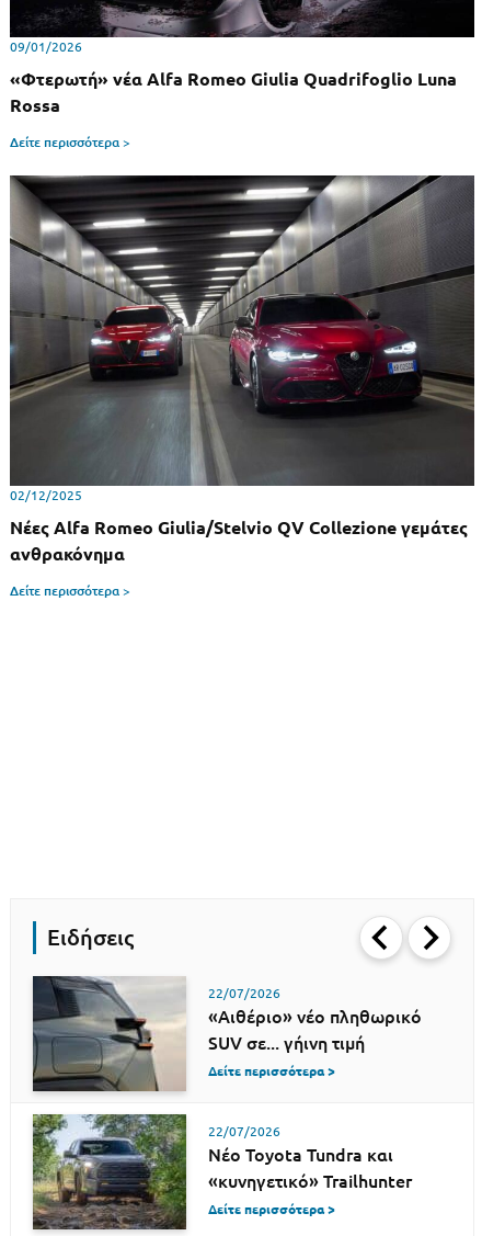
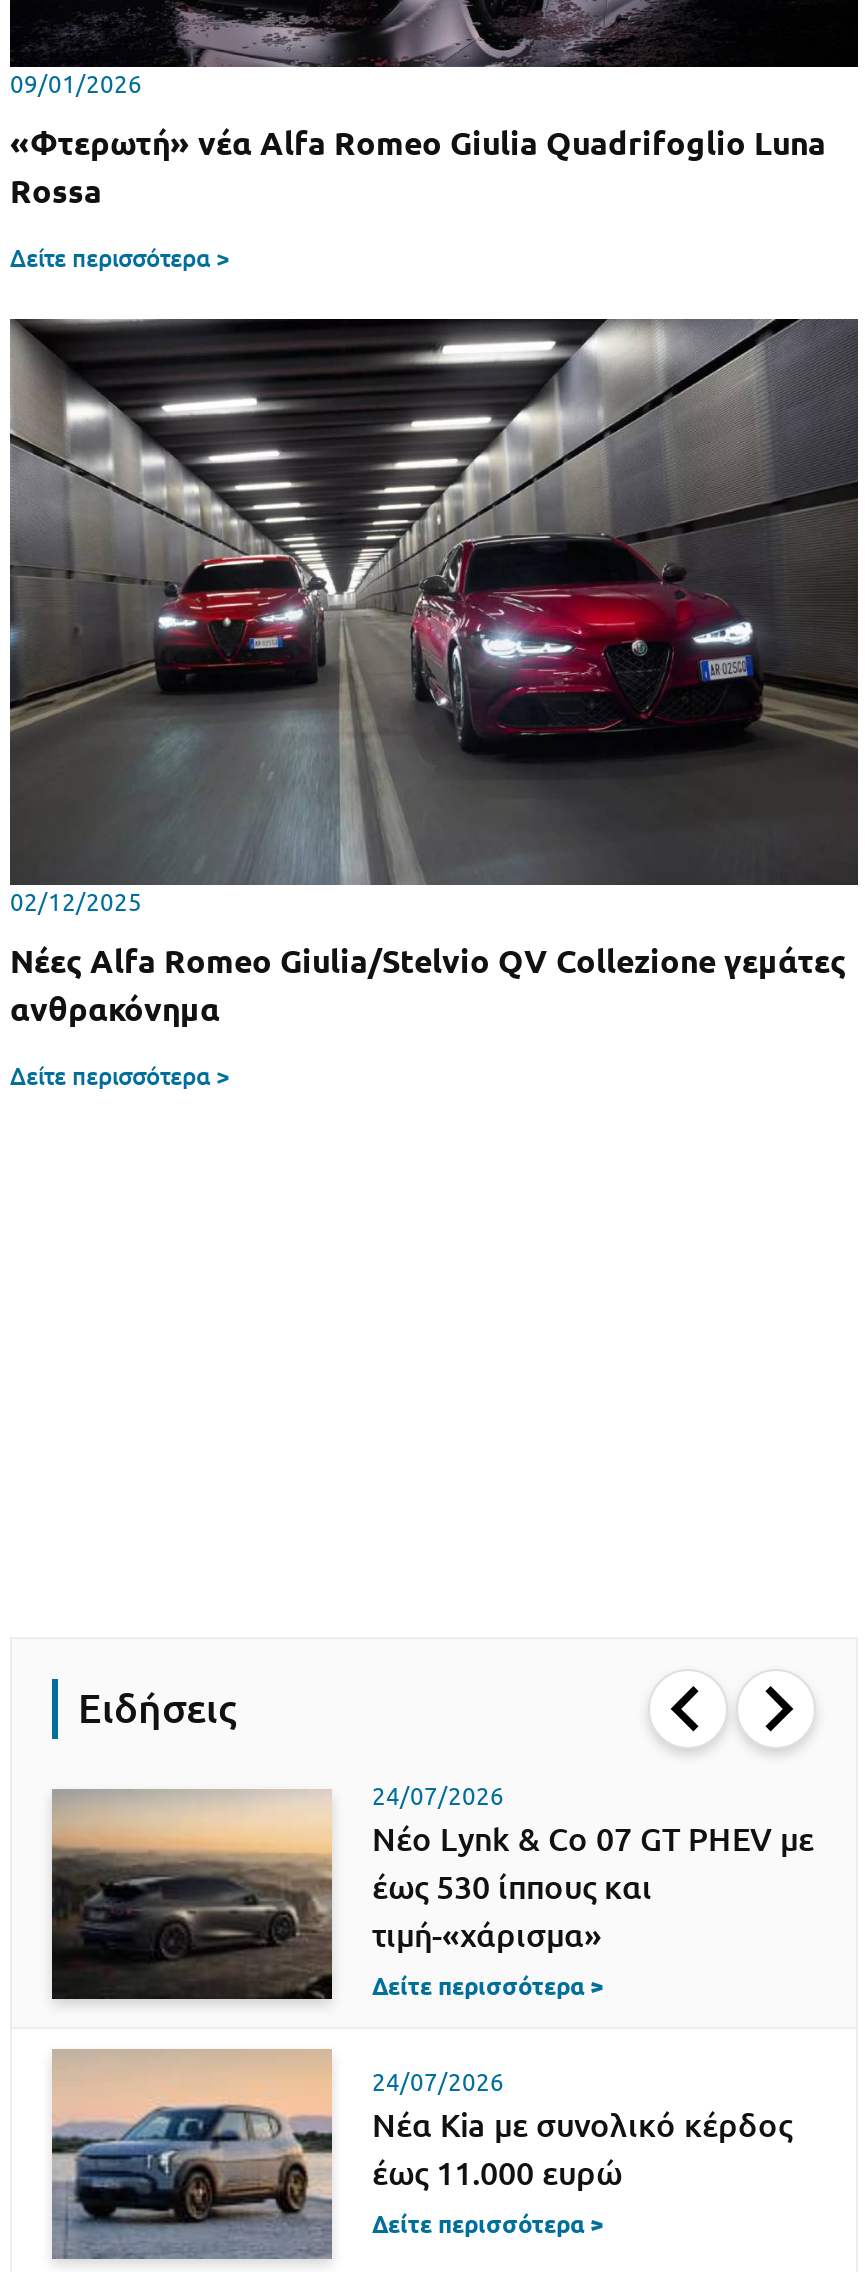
[32,975,422,1092] [image] | 22/07/2026 | «Αιθέριο» νέο πληθωρικό | SUV σε... γήινη τιμή -> [50,1784,814,2008] [image] | 24/07/2026 | Νέο Lynk & Co 07 GT PHEV με | έως 530 ίππους και | τιμή-«χάρισμα»
[32,1114,412,1229] [image] | 22/07/2026 | Νέο Toyota Tundra και | «κυνηγετικό» Trailhunter -> [52,2048,792,2258] [image] | 24/07/2026 | Νέα Kia με συνολικό κέρδος | έως 11.000 ευρώ

